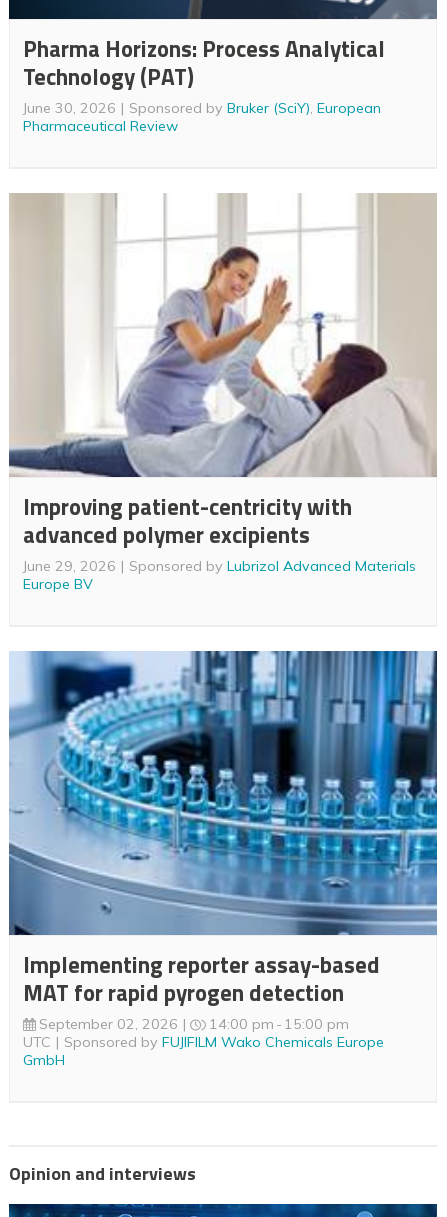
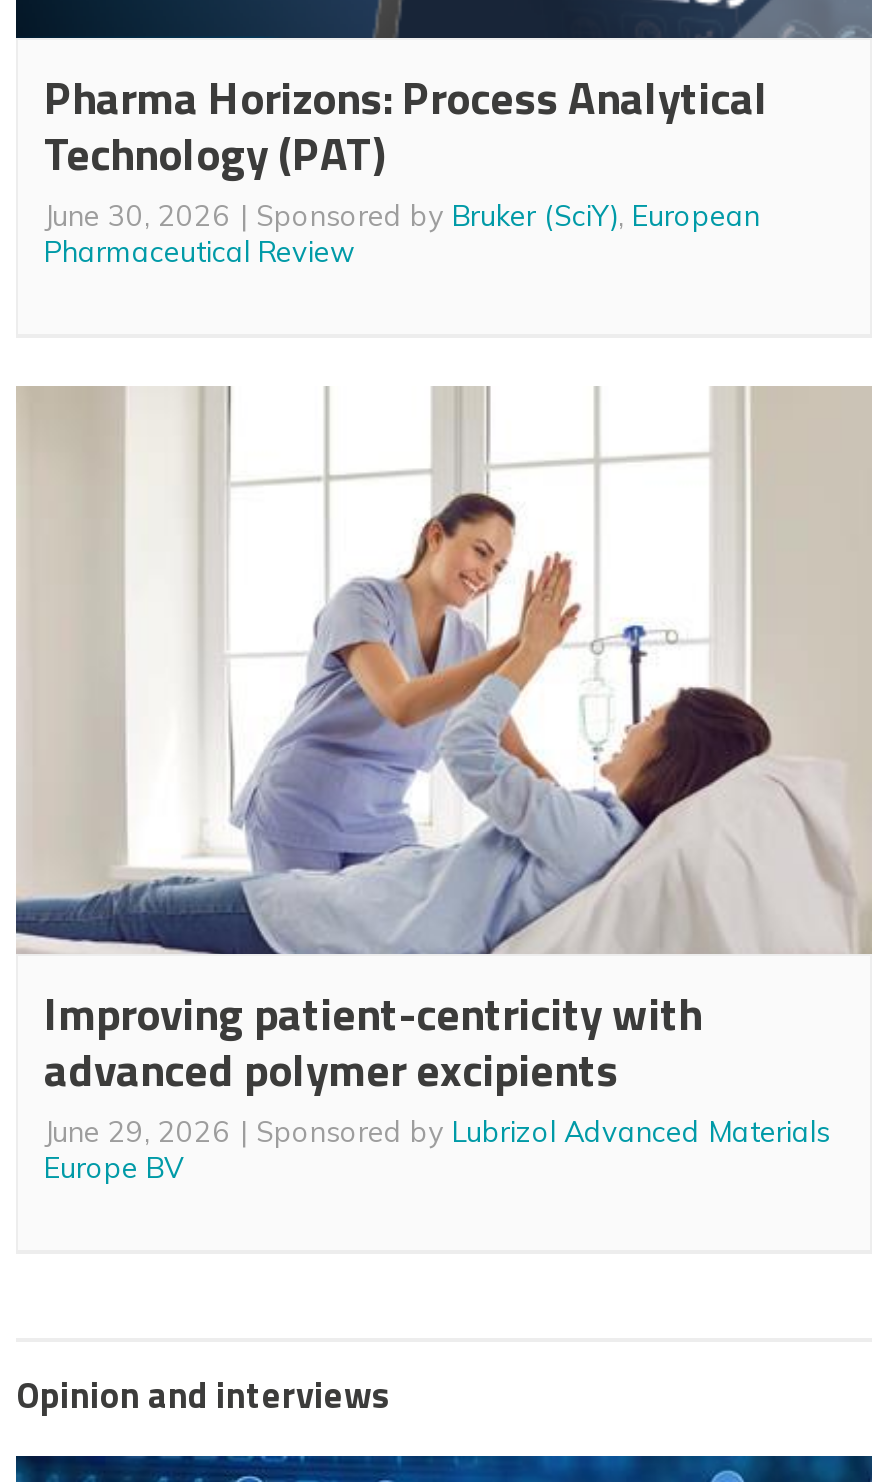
[9,650,438,1069] [image] | Implementing reporter assay-based | MAT for rapid pyrogen detection | September 02, 2026 | 14:00 pm 15:00 pm | UTC | Sponsored by FUJIFILM Wako Chemicals Europe | GmbH -> none

